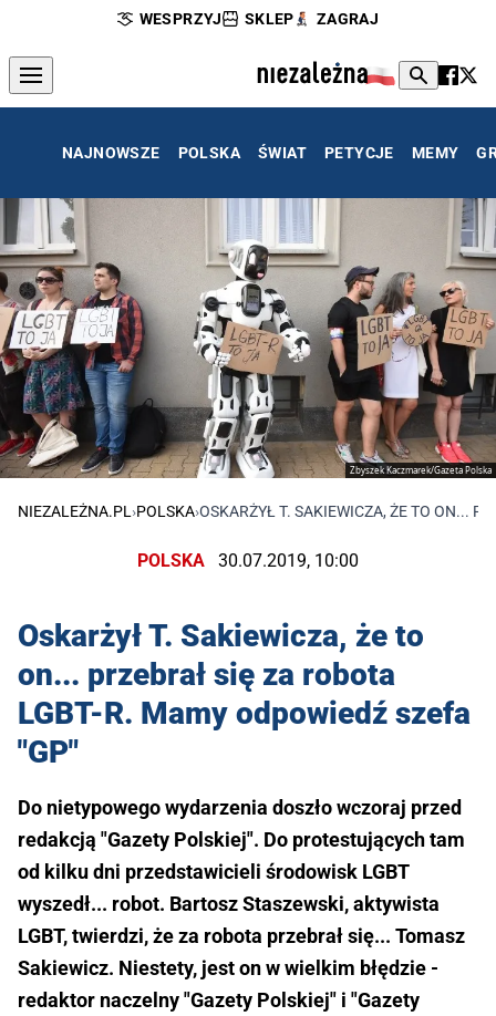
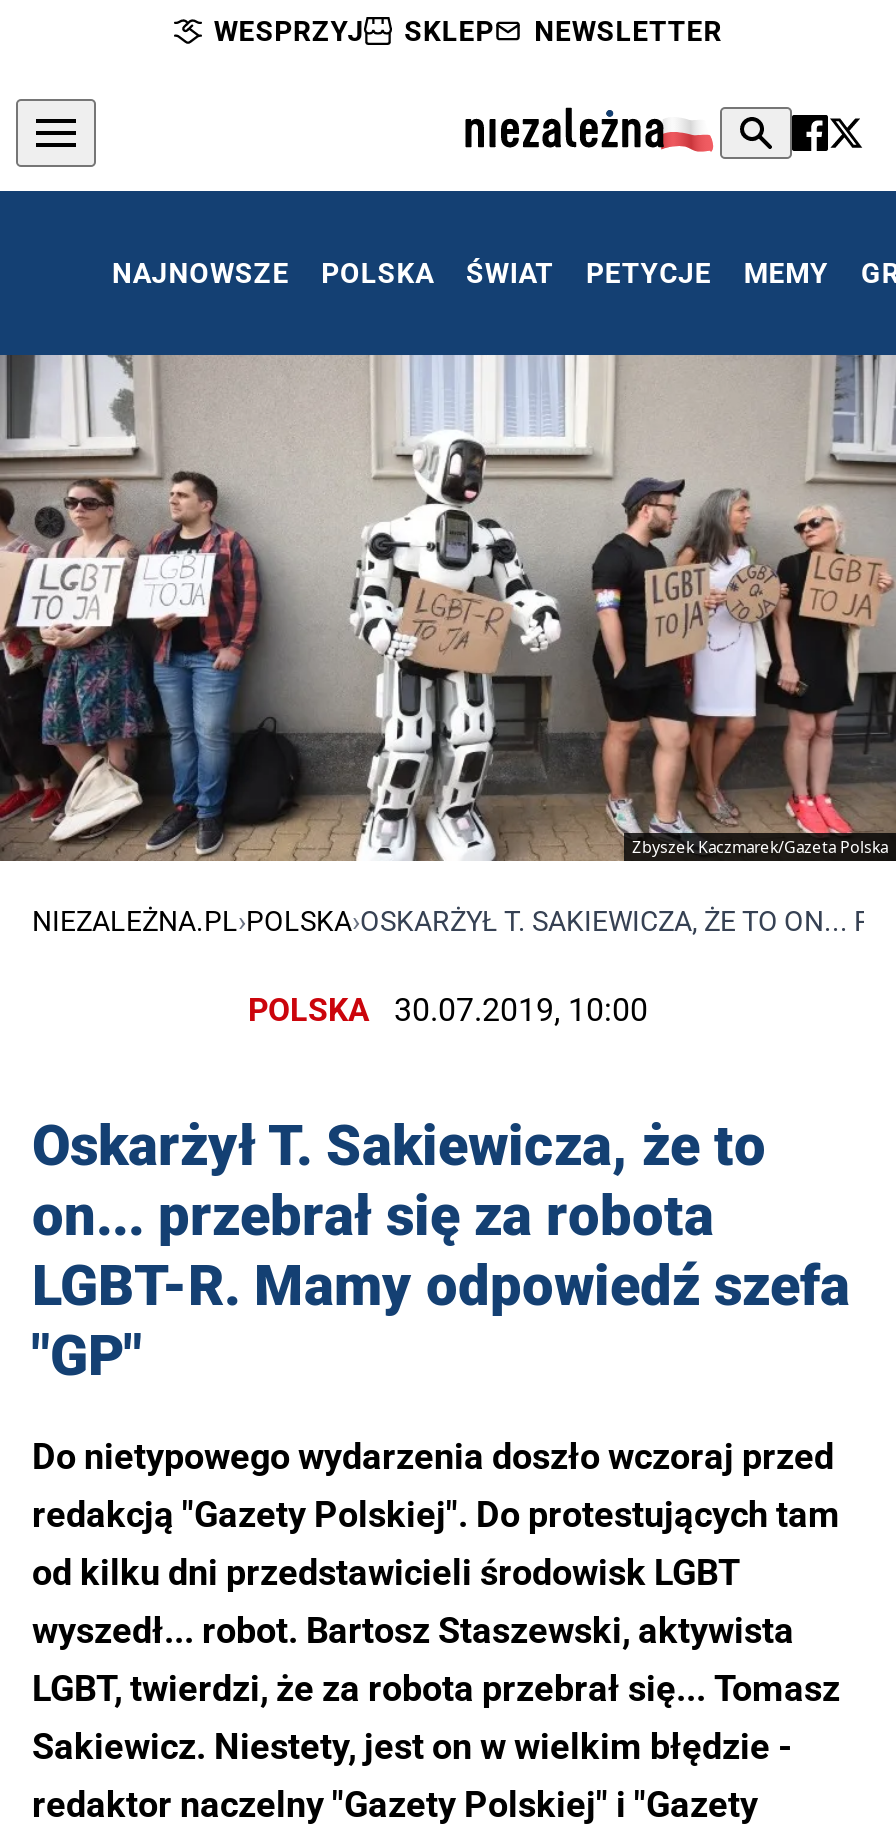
[317,10,379,28] ZAGRAJ -> [534,15,722,47] NEWSLETTER

